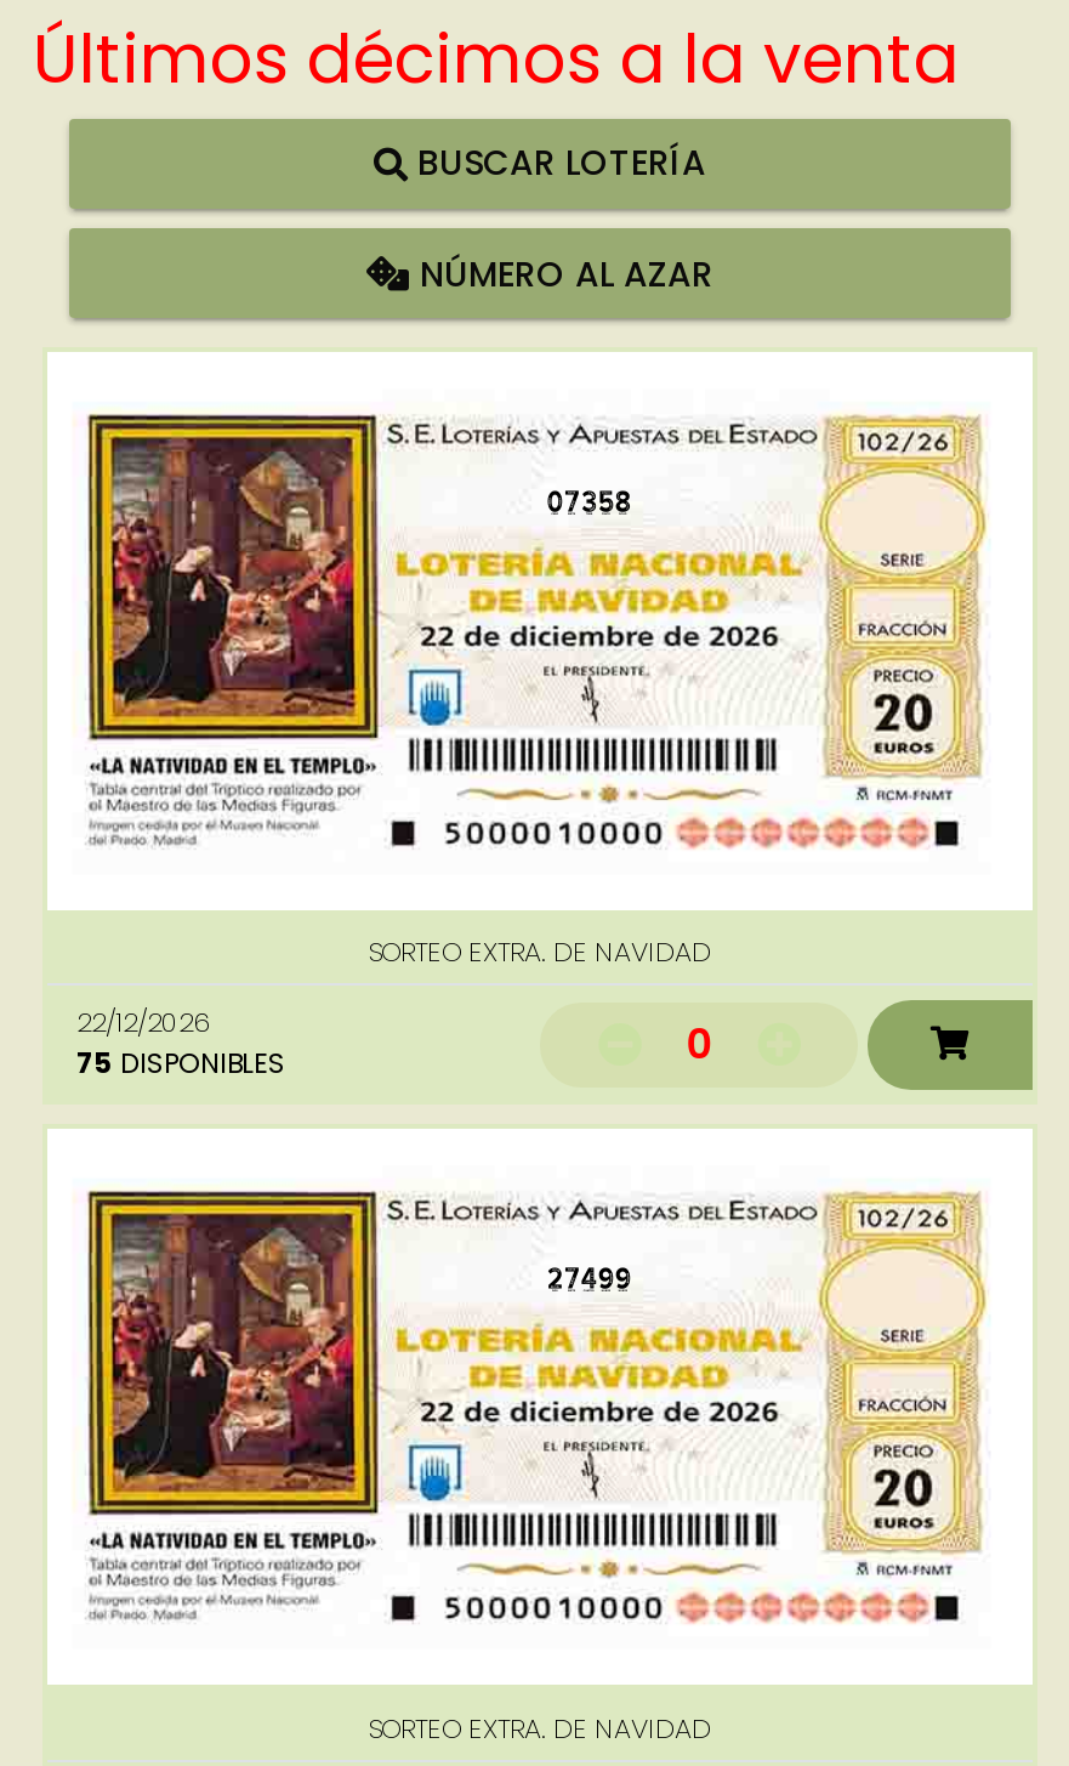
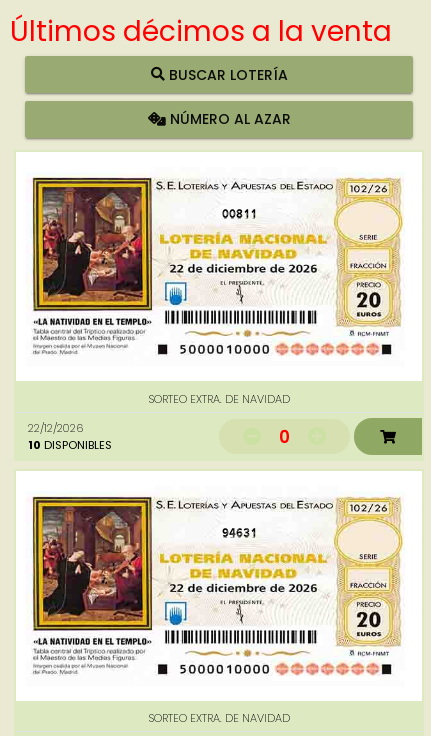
[547,484,632,523] 07358 -> [222,206,257,222] 00811
[76,1045,285,1083] 75 DISPONIBLES -> [28,437,112,453] 10 DISPONIBLES
[547,1259,632,1298] 27499 -> [222,525,257,541] 94631

